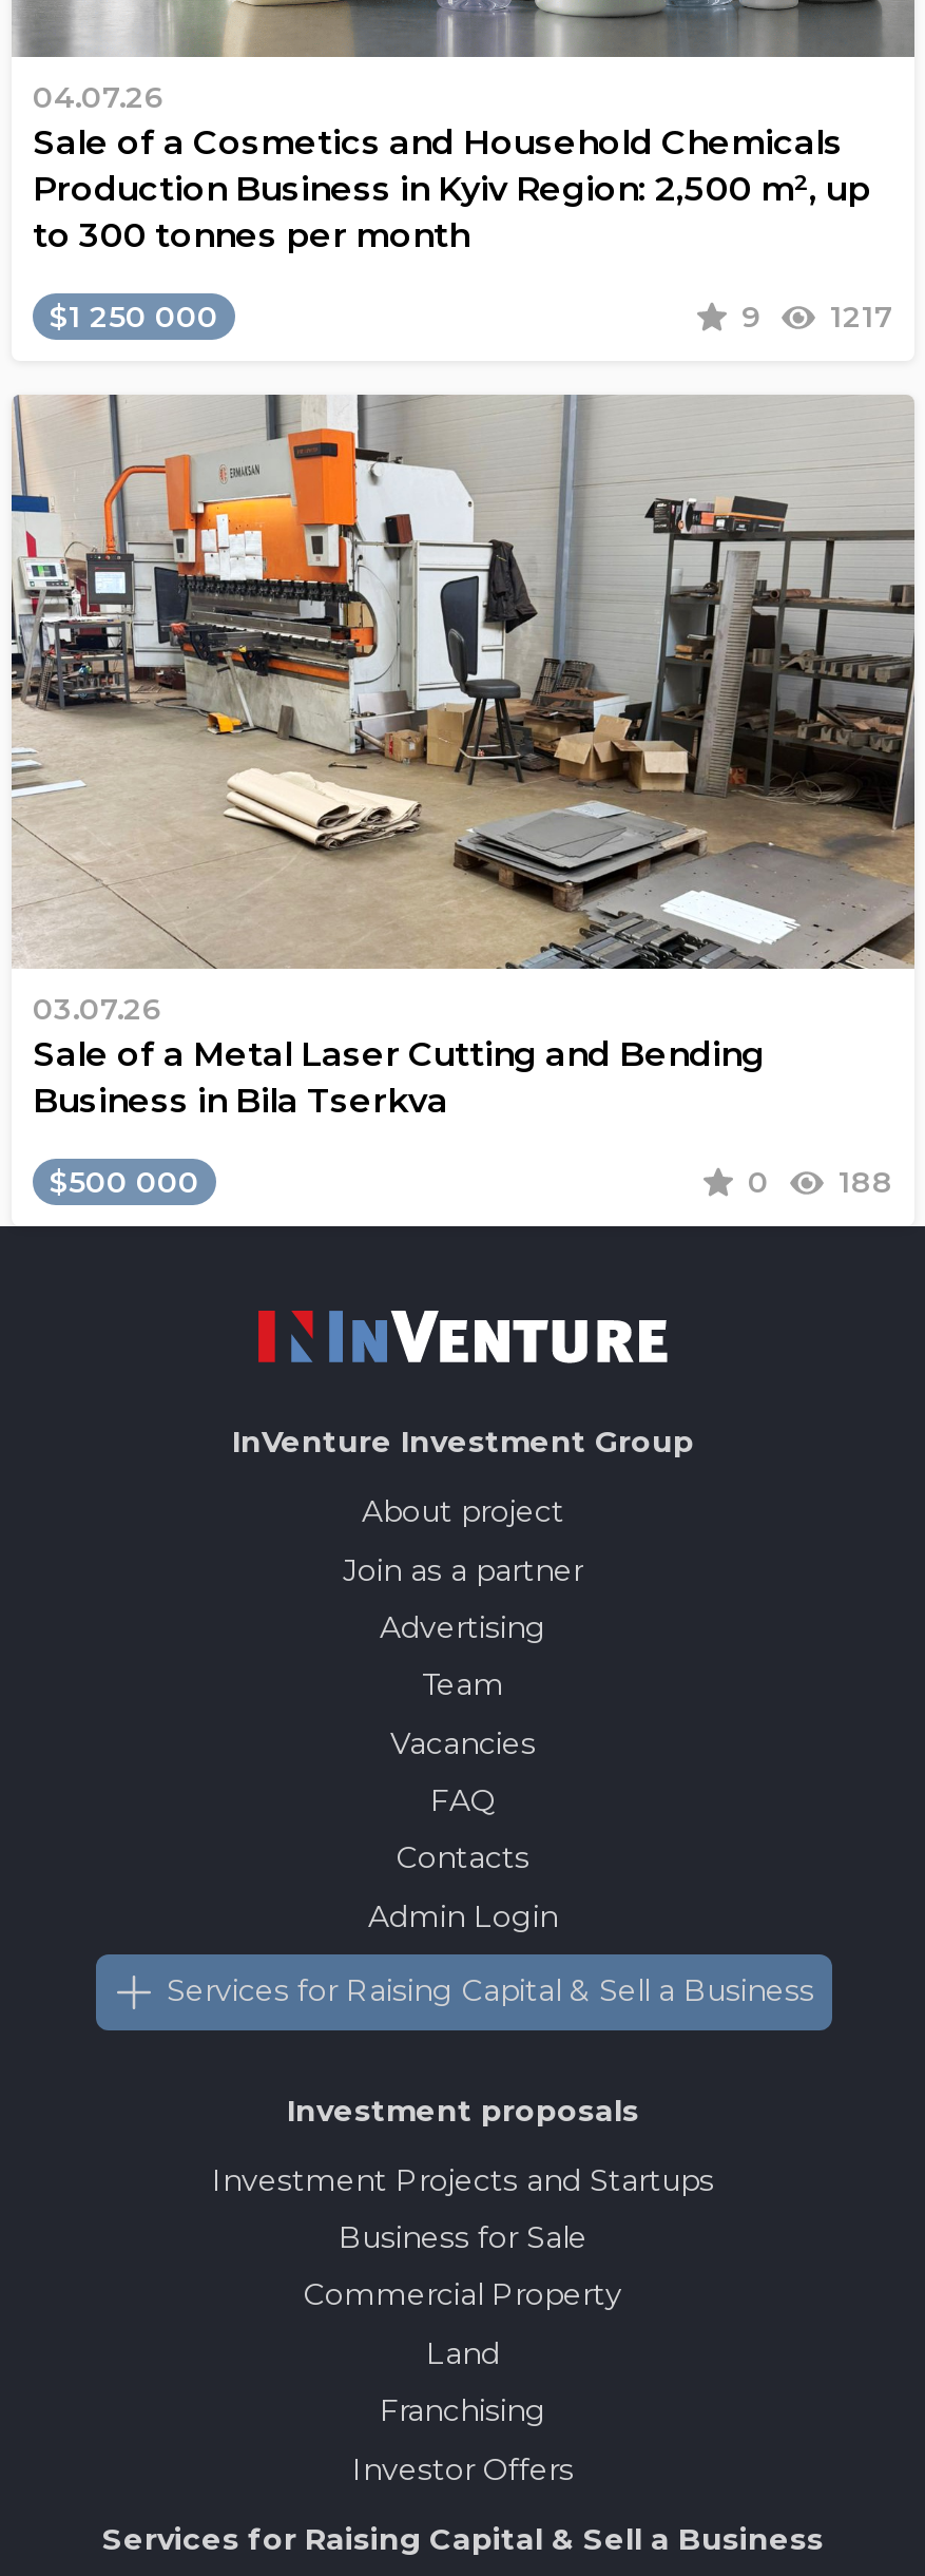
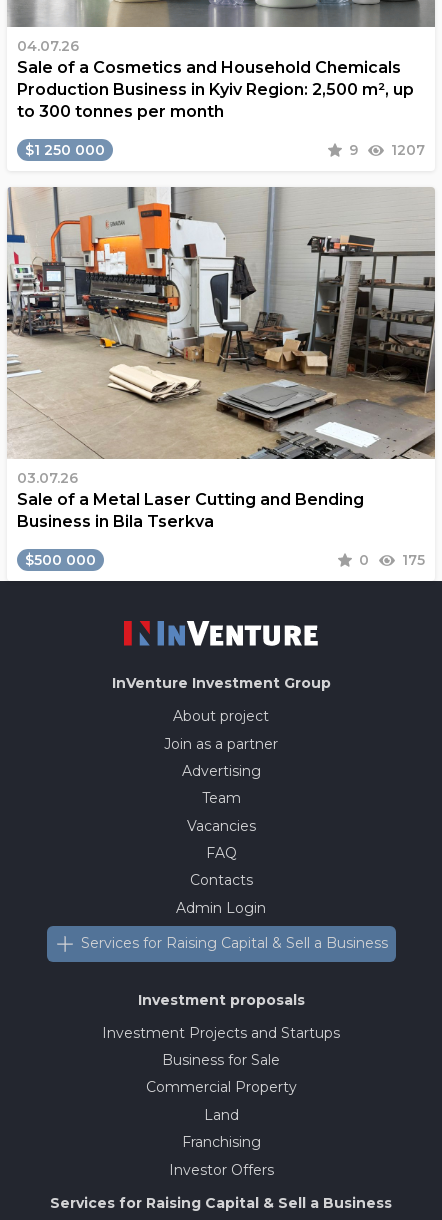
[741,298,893,336] 9 1217 -> [349,141,425,159] 9 1207
[839,1163,893,1201] 188 -> [402,551,425,569] 175

